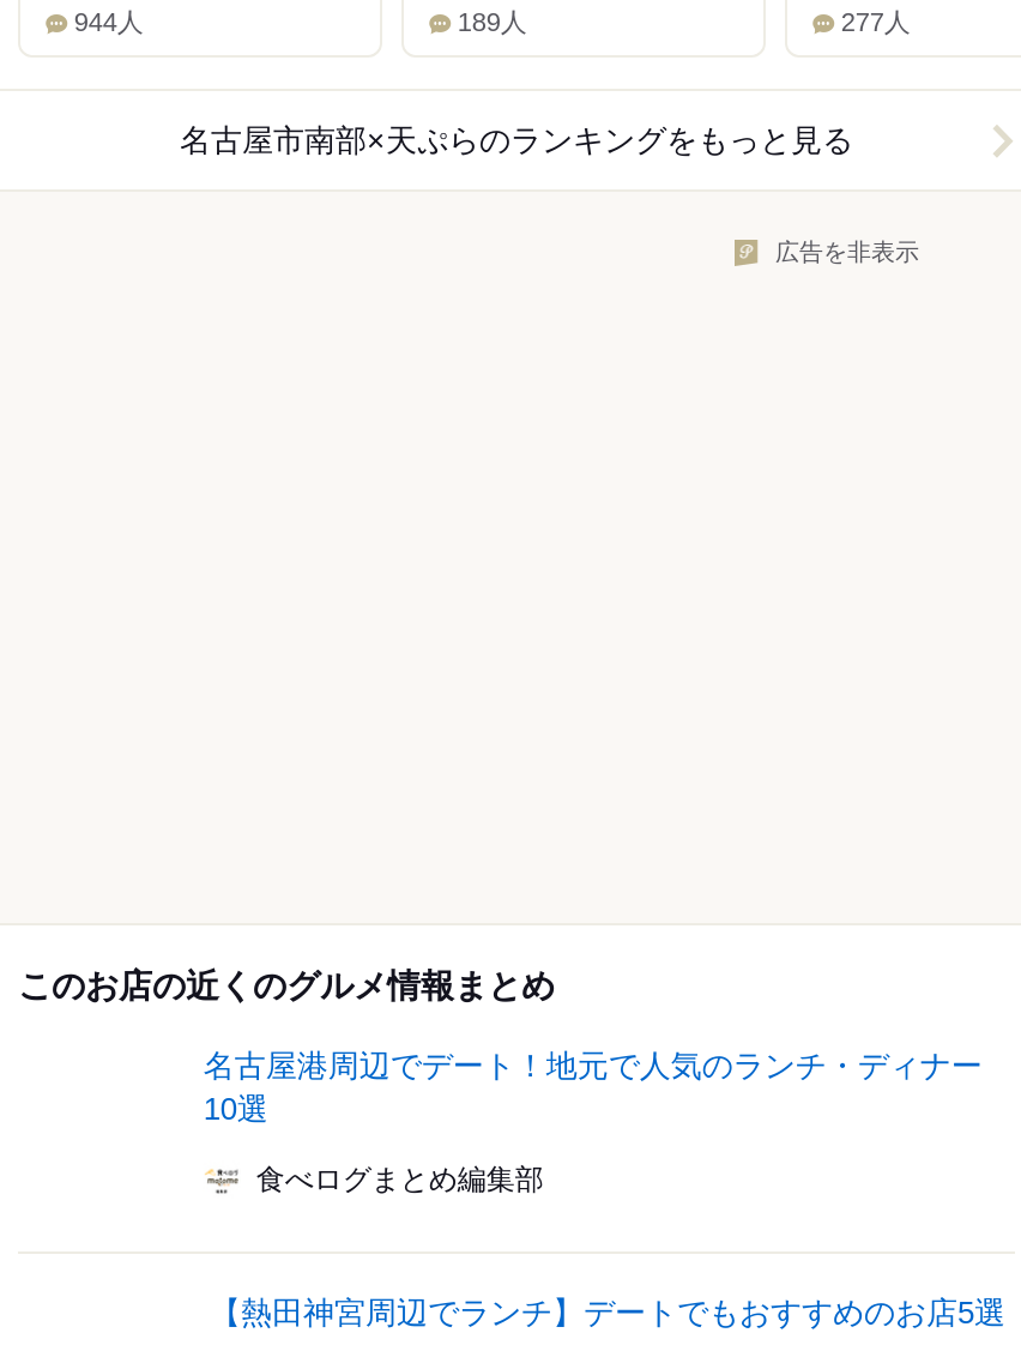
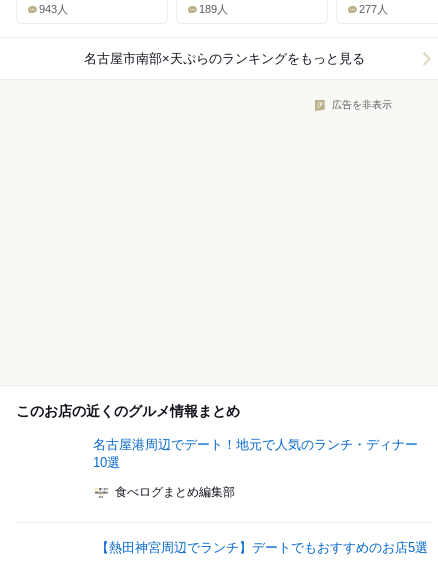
[74,8,144,37] 944人 -> [39,3,68,15] 943人

